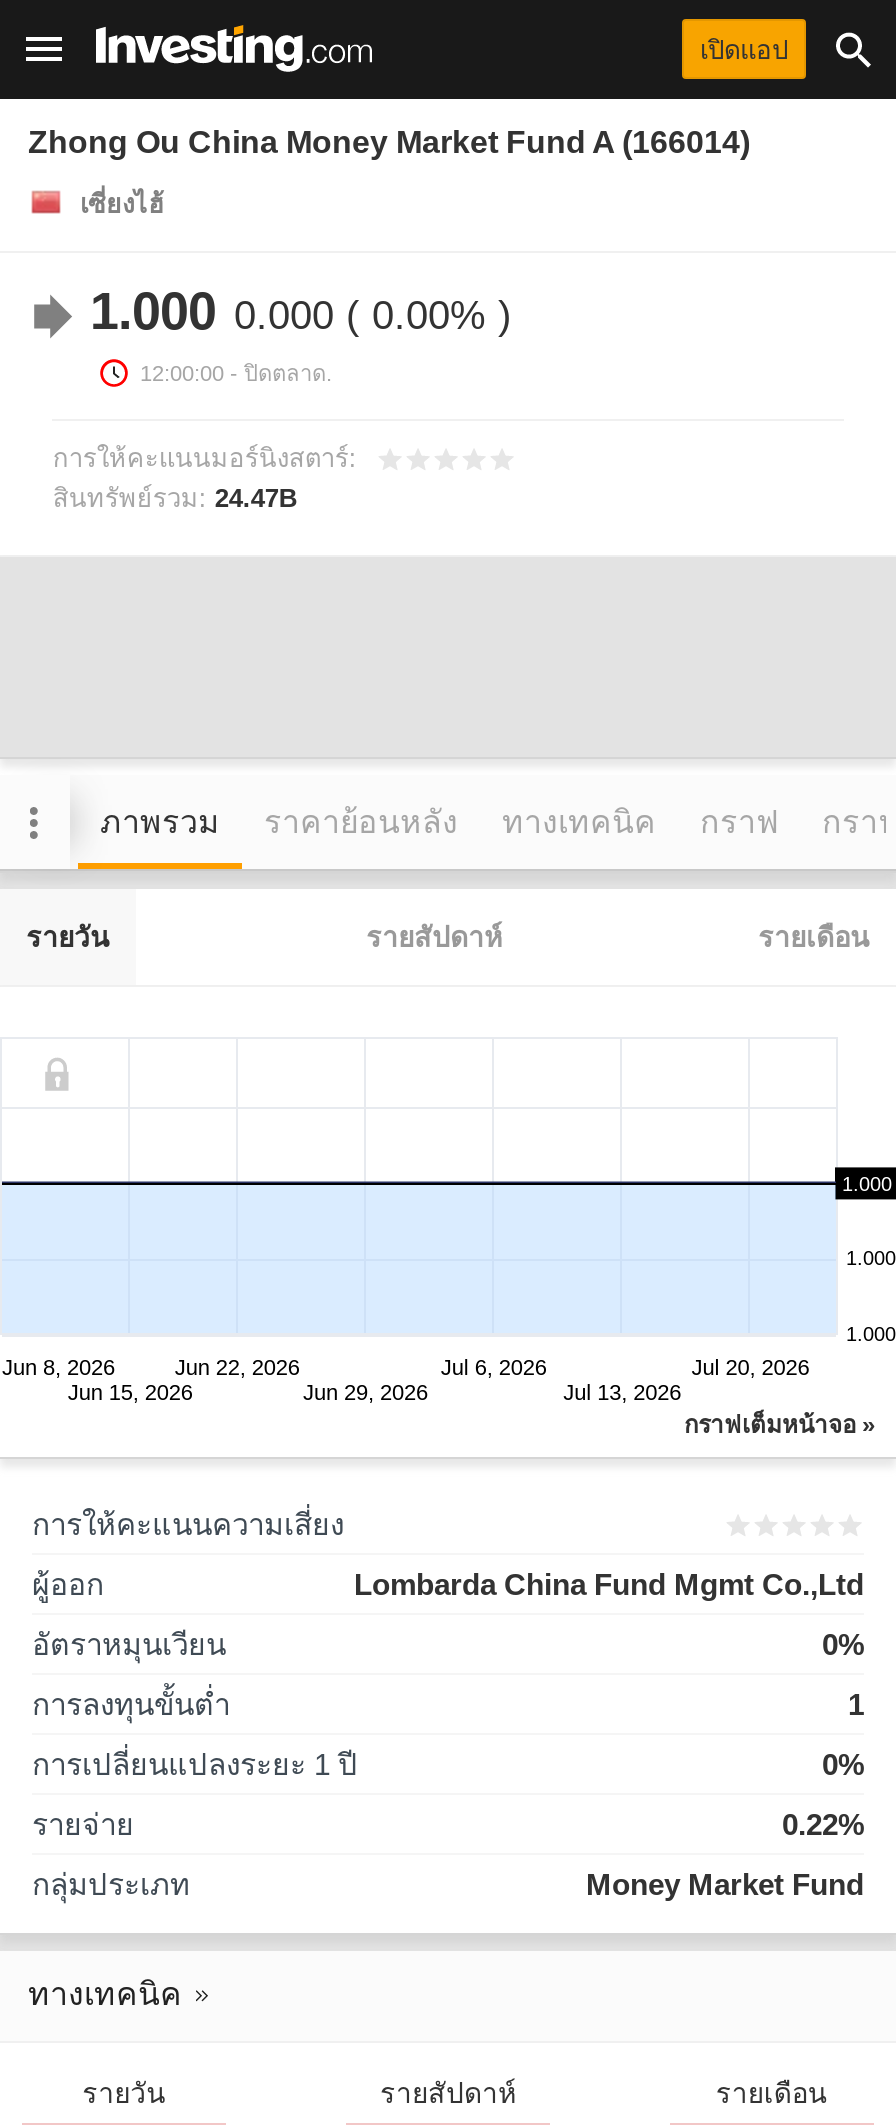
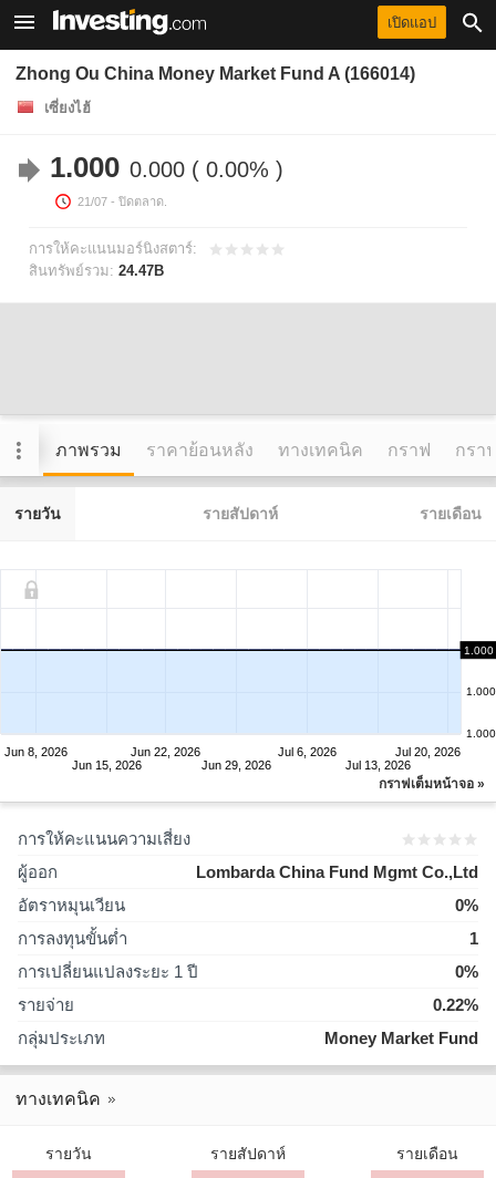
[140,361,332,385] 12:00:00 - ปิดตลาด. -> [77,195,167,208] 21/07 - ปิดตลาด.

